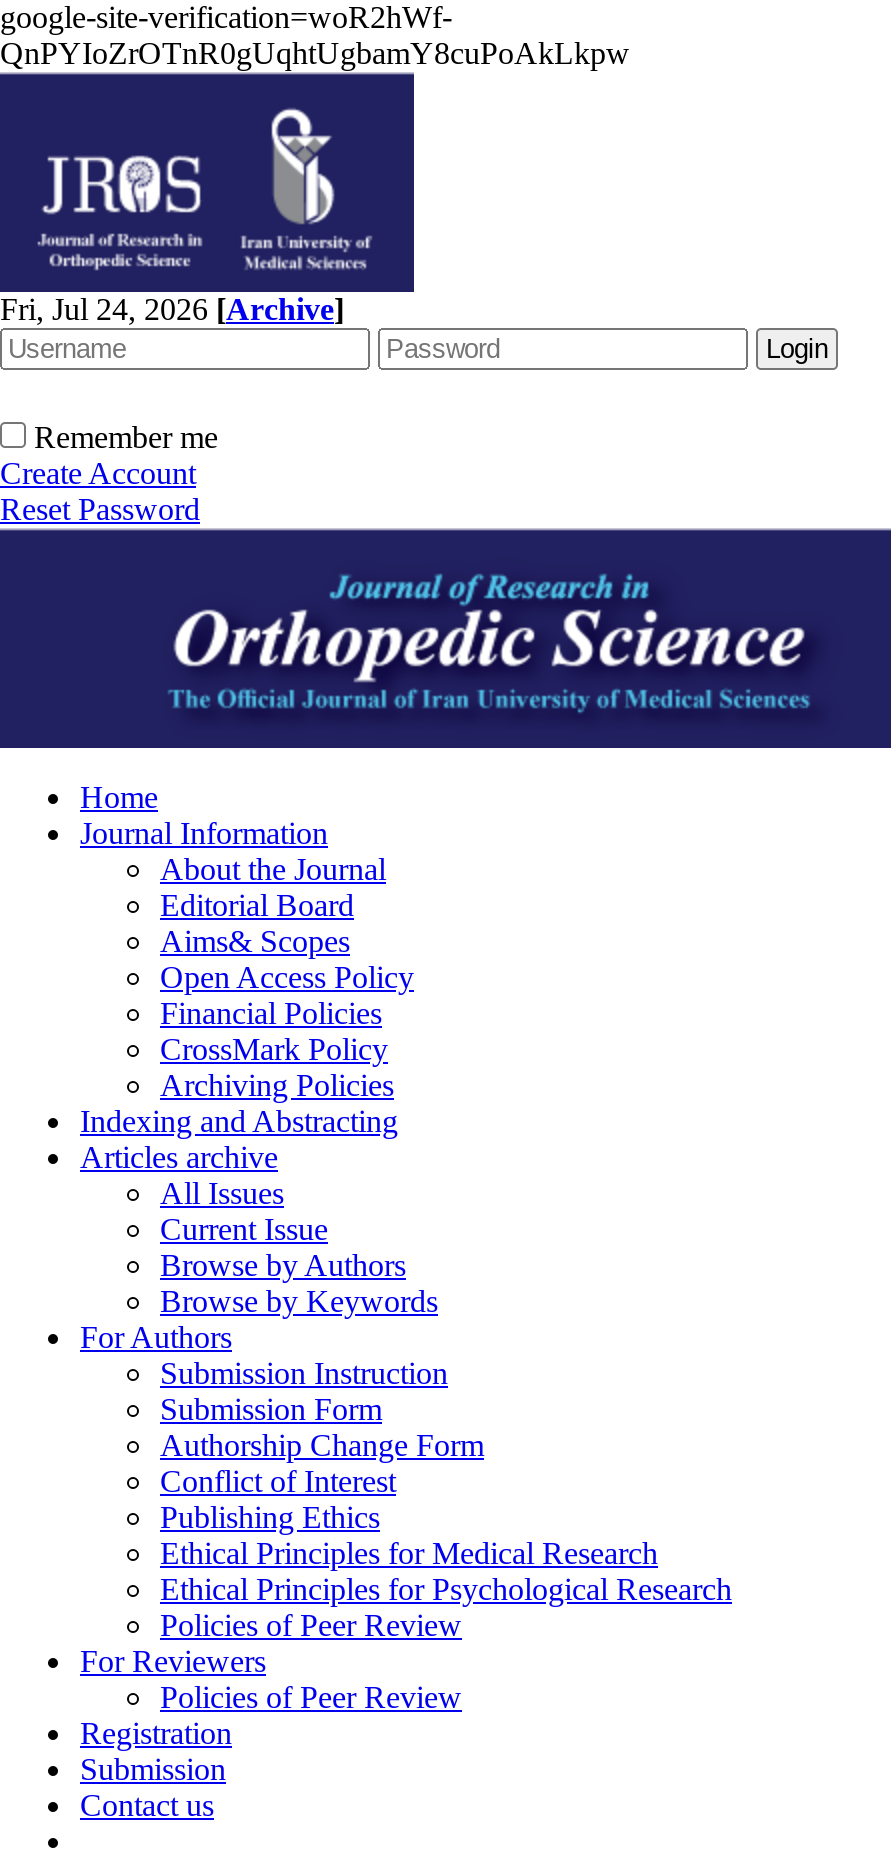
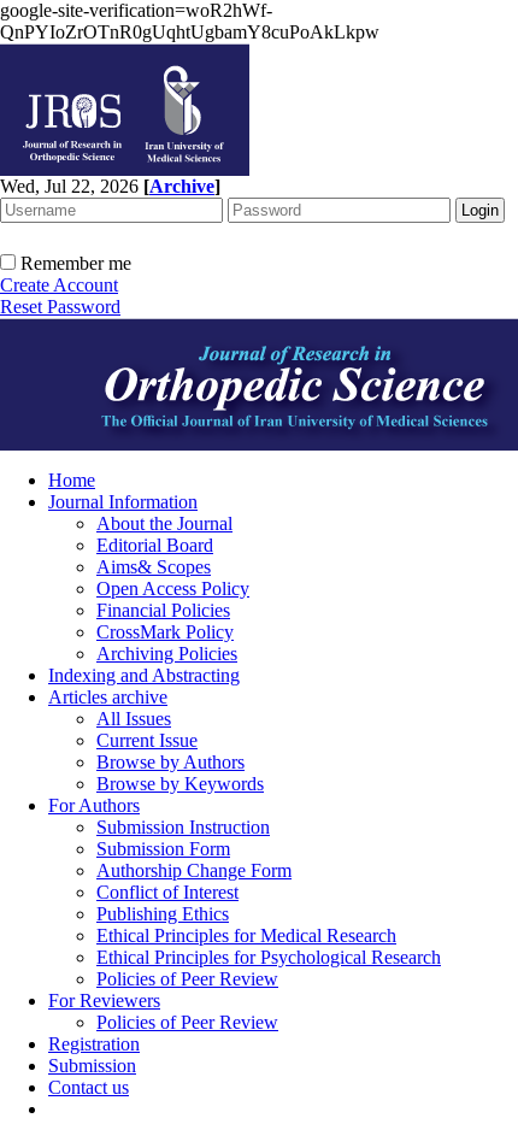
[0,292,344,326] Fri, Jul 24, 2026[Archive] -> [0,176,220,196] Wed, Jul 22, 2026[Archive]

